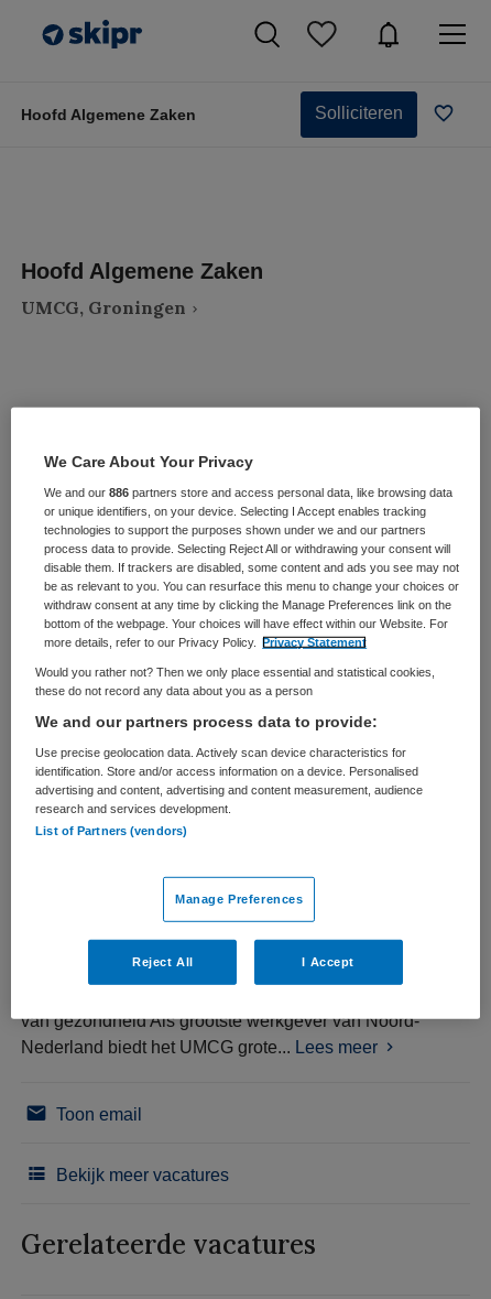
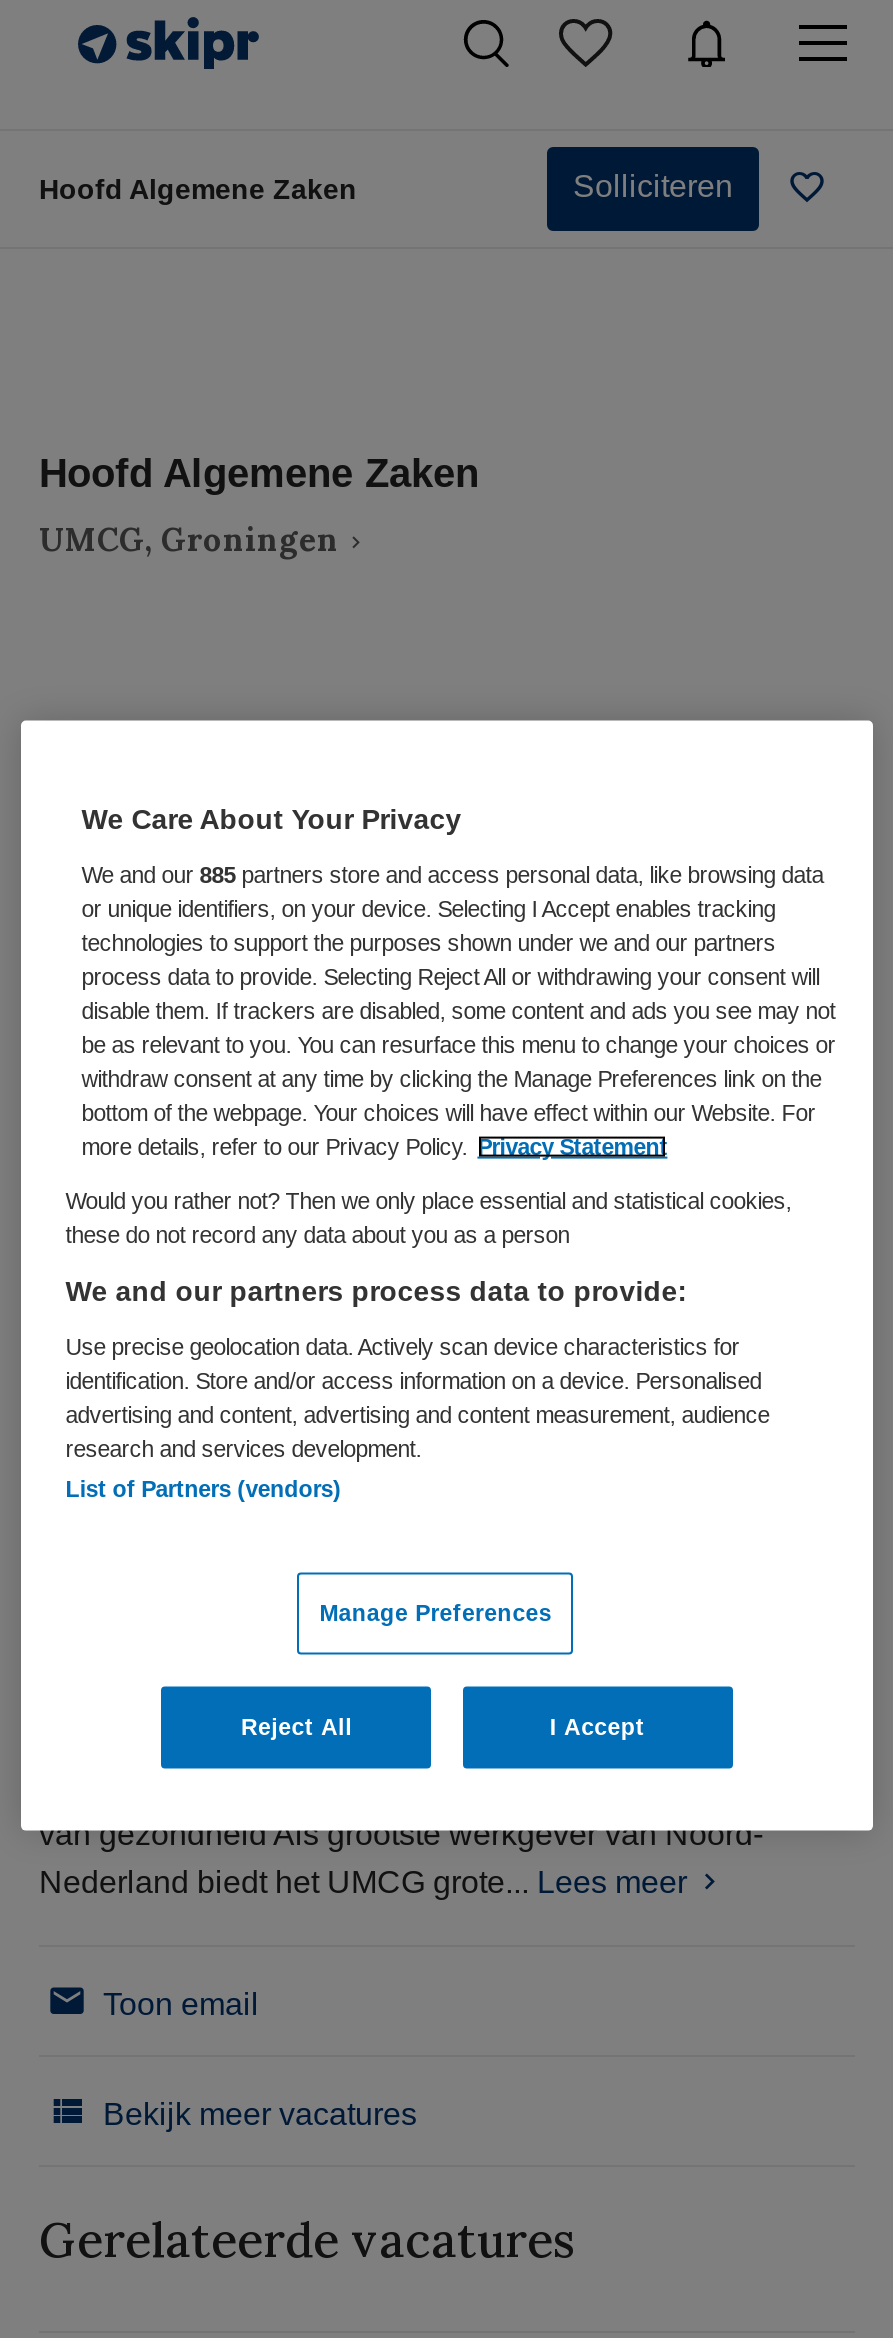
[44,486,453,499] We and our 886 partners store and access personal data, like browsing data -> [81,863,823,887] We and our 885 partners store and access personal data, like browsing data

